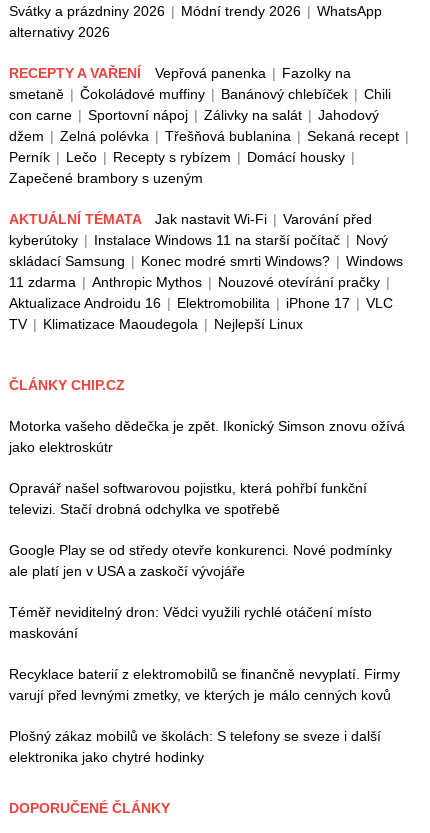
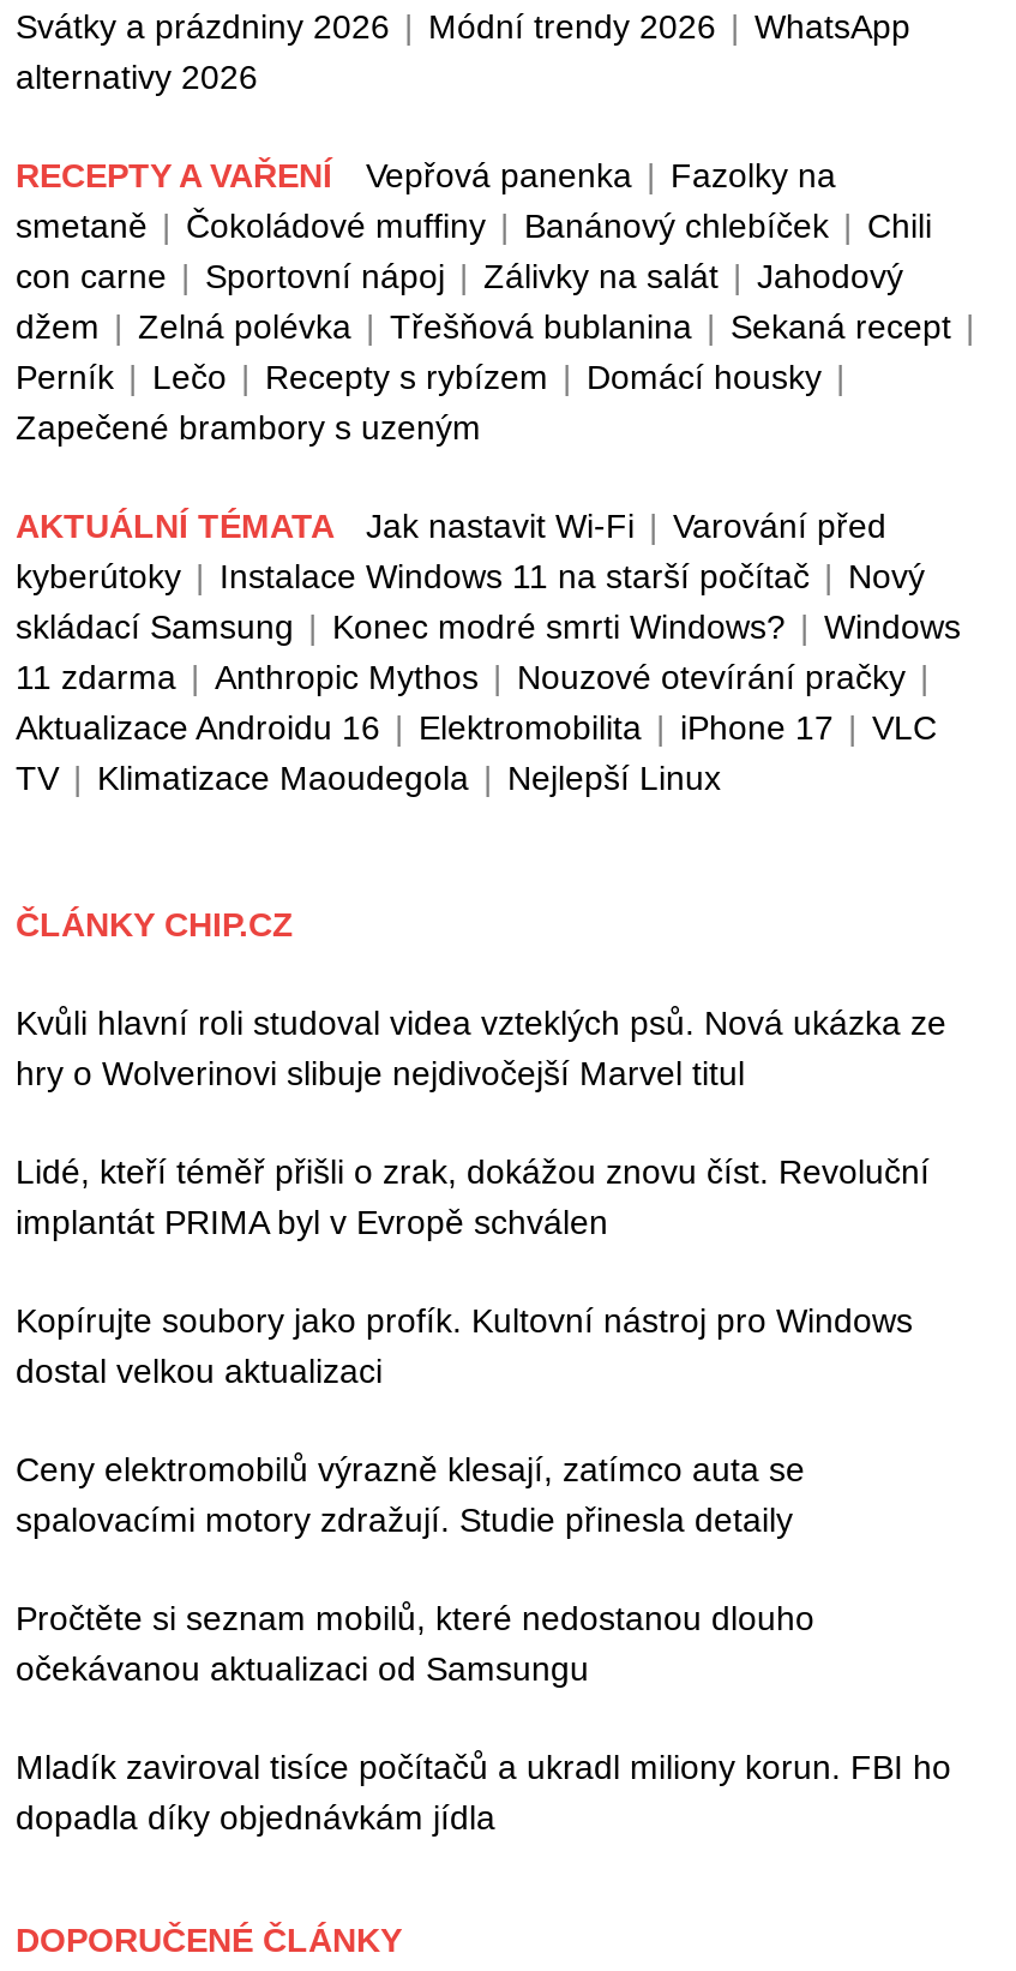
[9,418,405,455] Motorka vašeho dědečka je zpět. Ikonický Simson znovu ožívá | jako elektroskútr -> [16,1004,946,1093] Kvůli hlavní roli studoval videa vzteklých psů. Nová ukázka ze | hry o Wolverinovi slibuje nejdivočejší Marvel titul
[9,480,367,517] Opravář našel softwarovou pojistku, která pohřbí funkční | televizi. Stačí drobná odchylka ve spotřebě -> [16,1153,930,1242] Lidé, kteří téměř přišli o zrak, dokážou znovu číst. Revoluční | implantát PRIMA byl v Evropě schválen
[9,542,392,579] Google Play se od středy otevře konkurenci. Nové podmínky | ale platí jen v USA a zaskočí vývojáře -> [16,1302,913,1391] Kopírujte soubory jako profík. Kultovní nástroj pro Windows | dostal velkou aktualizaci
[9,604,372,641] Téměř neviditelný dron: Vědci využili rychlé otáčení místo | maskování -> [16,1451,805,1539] Ceny elektromobilů výrazně klesají, zatímco auta se | spalovacími motory zdražují. Studie přinesla detaily
[9,666,400,703] Recyklace baterií z elektromobilů se finančně nevyplatí. Firmy | varují před levnými zmetky, ve kterých je málo cenných kovů -> [16,1599,814,1688] Pročtěte si seznam mobilů, které nedostanou dlouho | očekávanou aktualizaci od Samsungu
[9,728,381,765] Plošný zákaz mobilů ve školách: S telefony se sveze i další | elektronika jako chytré hodinky -> [16,1748,951,1837] Mladík zaviroval tisíce počítačů a ukradl miliony korun. FBI ho | dopadla díky objednávkám jídla

